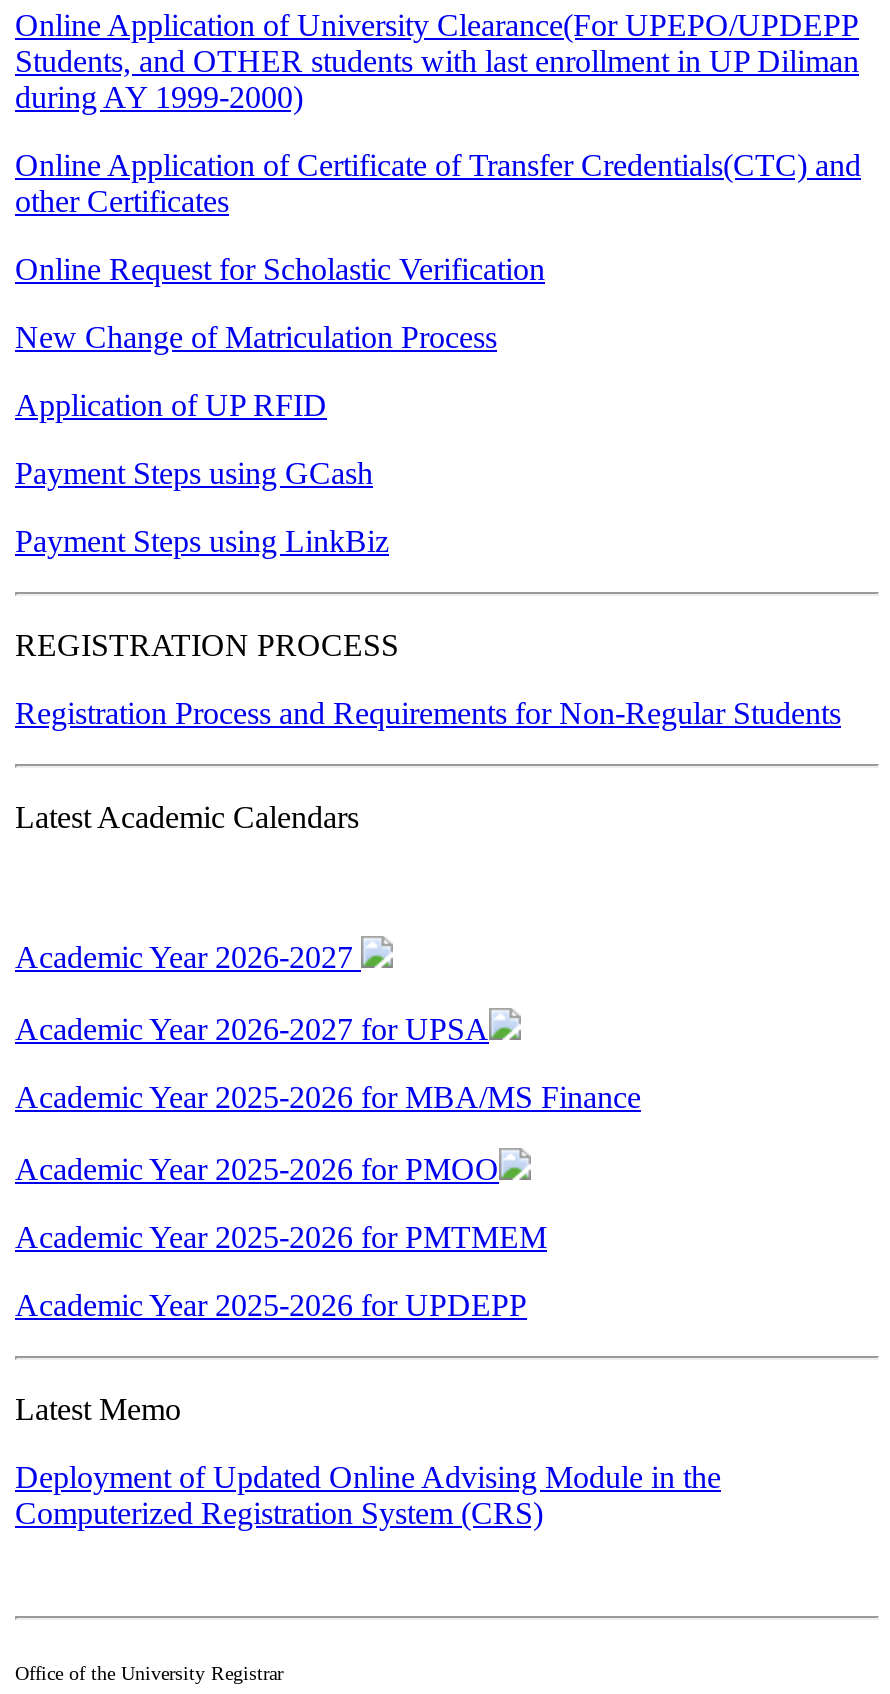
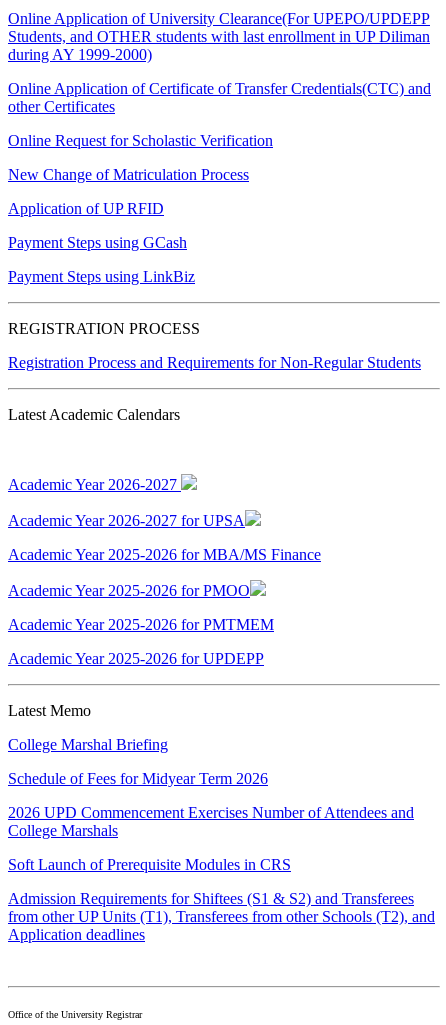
[15,1461,721,1531] Deployment of Updated Online Advising Module in the | Computerized Registration System (CRS) -> [8,736,435,943] College Marshal Briefing | Schedule of Fees for Midyear Term 2026 | 2026 UPD Commencement Exercises Number of Attendees and | College Marshals | Soft Launch of Prerequisite Modules in CRS | Admission Requirements for Shiftees (S1 & S2) and Transferees | from other UP Units (T1), Transferees from other Schools (T2), and | Application deadlines

